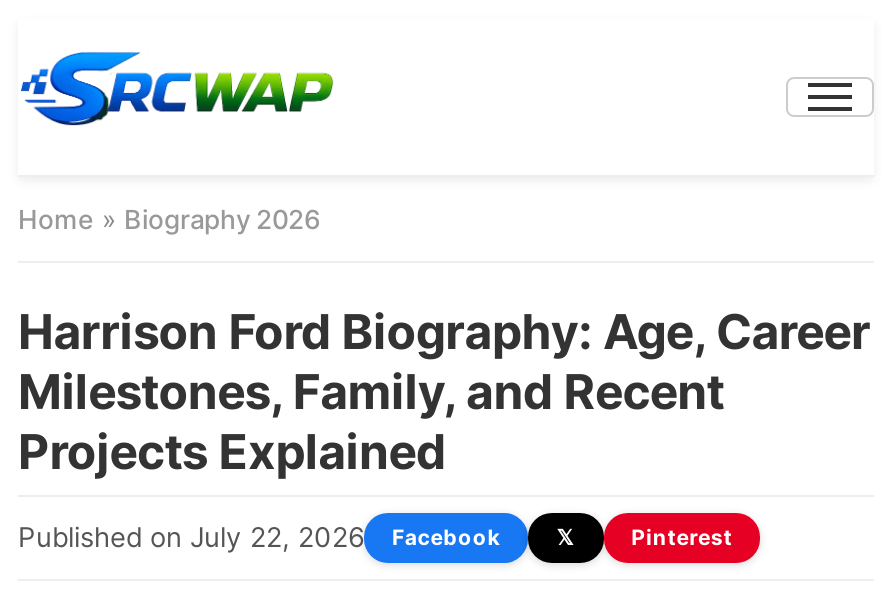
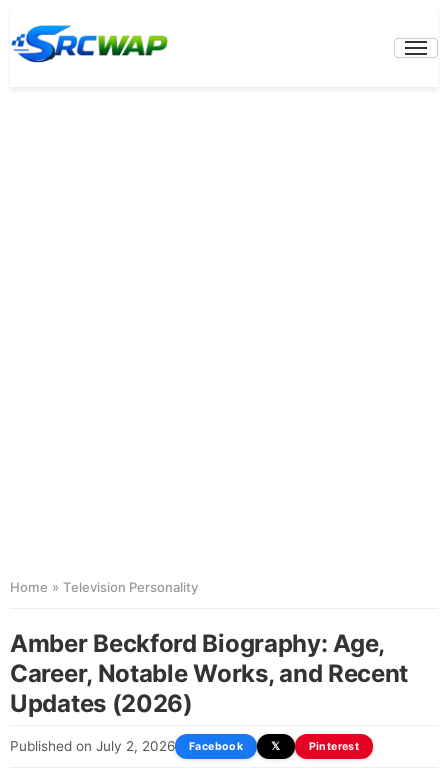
[18,203,320,235] Home» Biography 2026 -> [10,579,198,595] Home» Television Personality
[18,303,870,481] Harrison Ford Biography: Age, Career | Milestones, Family, and Recent | Projects Explained -> [10,629,408,718] Amber Beckford Biography: Age, | Career, Notable Works, and Recent | Updates (2026)
[18,522,364,554] Published on July 22, 2026 -> [10,738,175,754] Published on July 2, 2026

